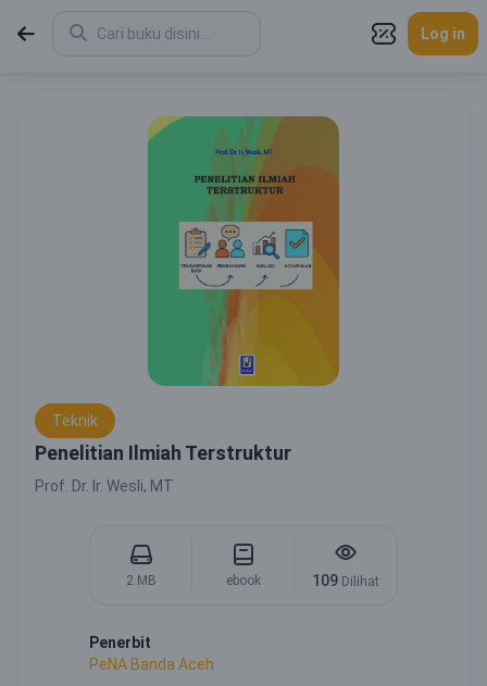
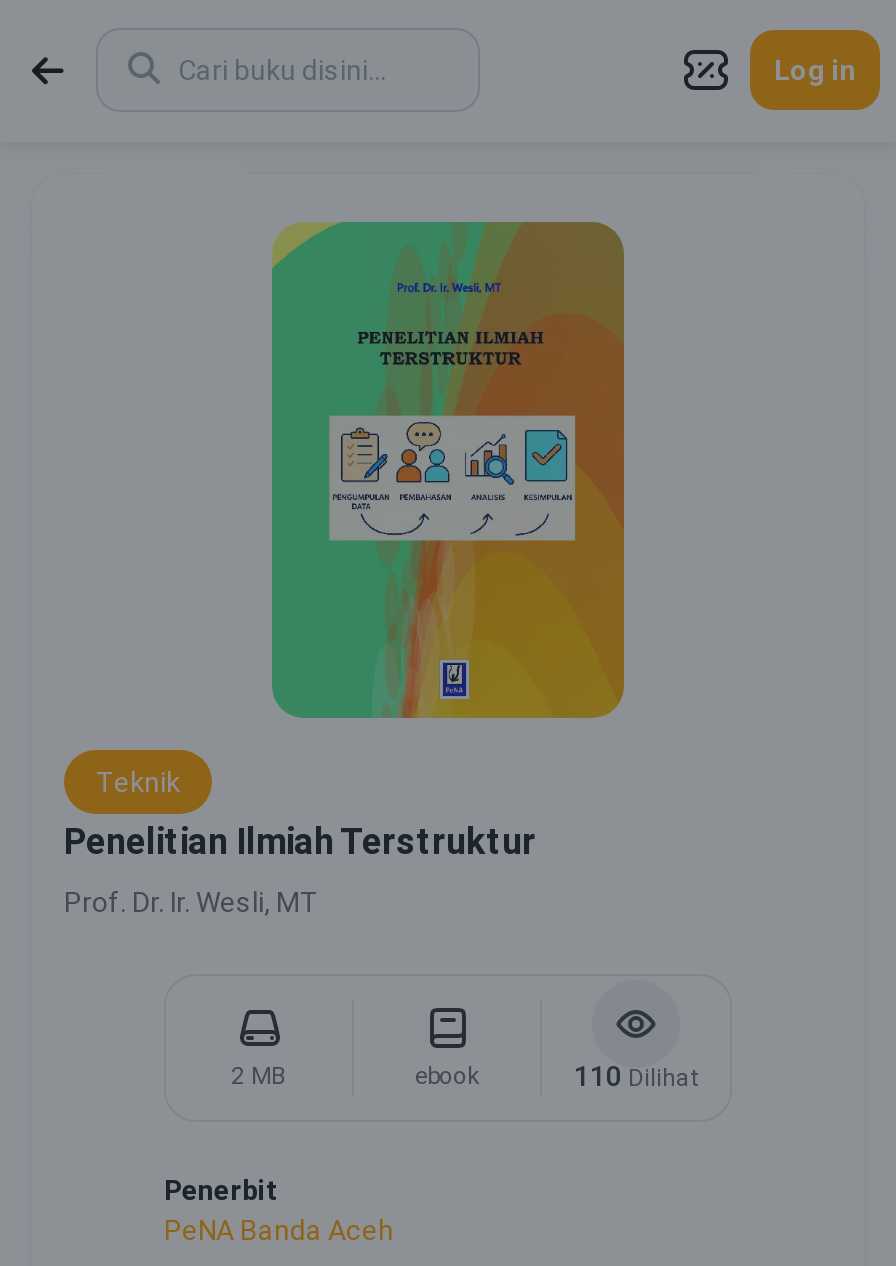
[312,572,379,589] 109 Dilihat -> [574,1060,698,1092] 110 Dilihat

